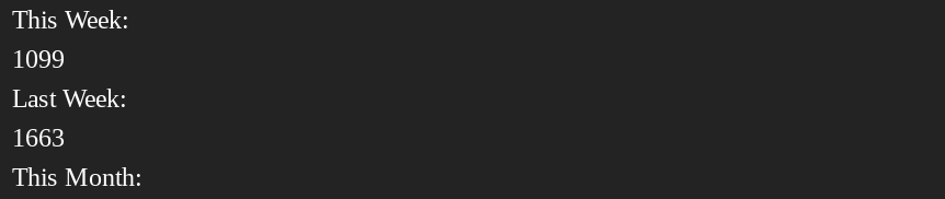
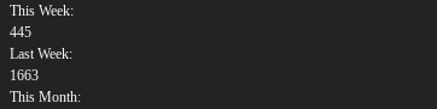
[12,44,65,75] 1099 -> [9,24,31,41] 445

